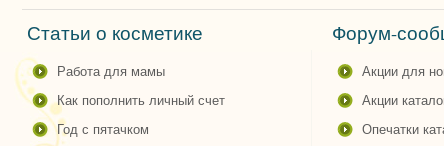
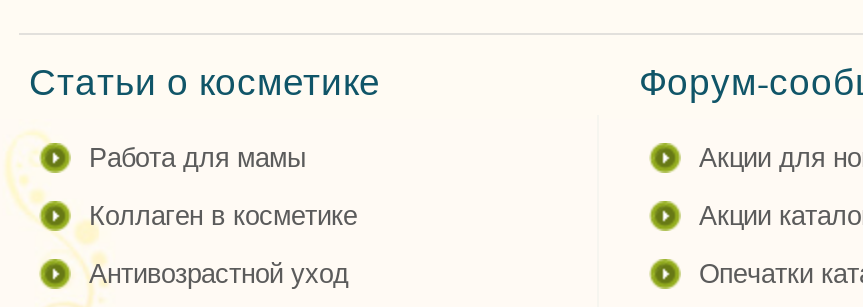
[65,93,225,108] как пополнить личный счет -> [105,200,357,230] коллаген в косметике
[63,122,149,137] год с пятачком -> [107,258,349,288] антивозрастной уход

